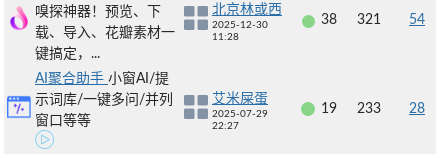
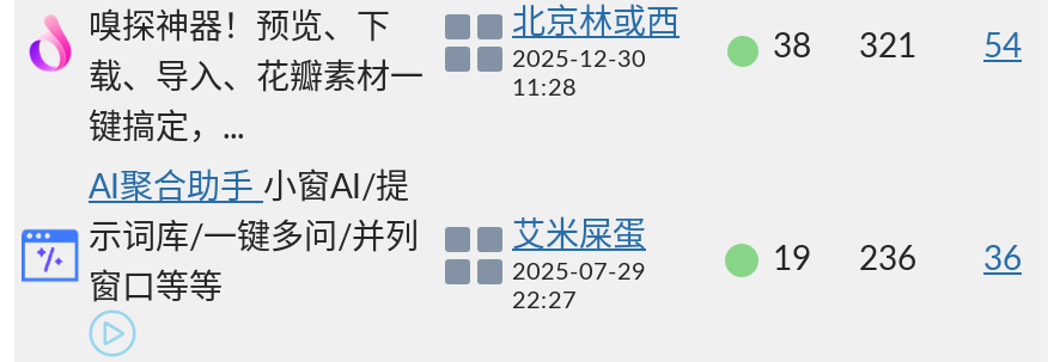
[357,102,381,116] 233 -> [859,244,916,277] 236
[409,102,425,116] 28 -> [983,244,1022,277] 36

